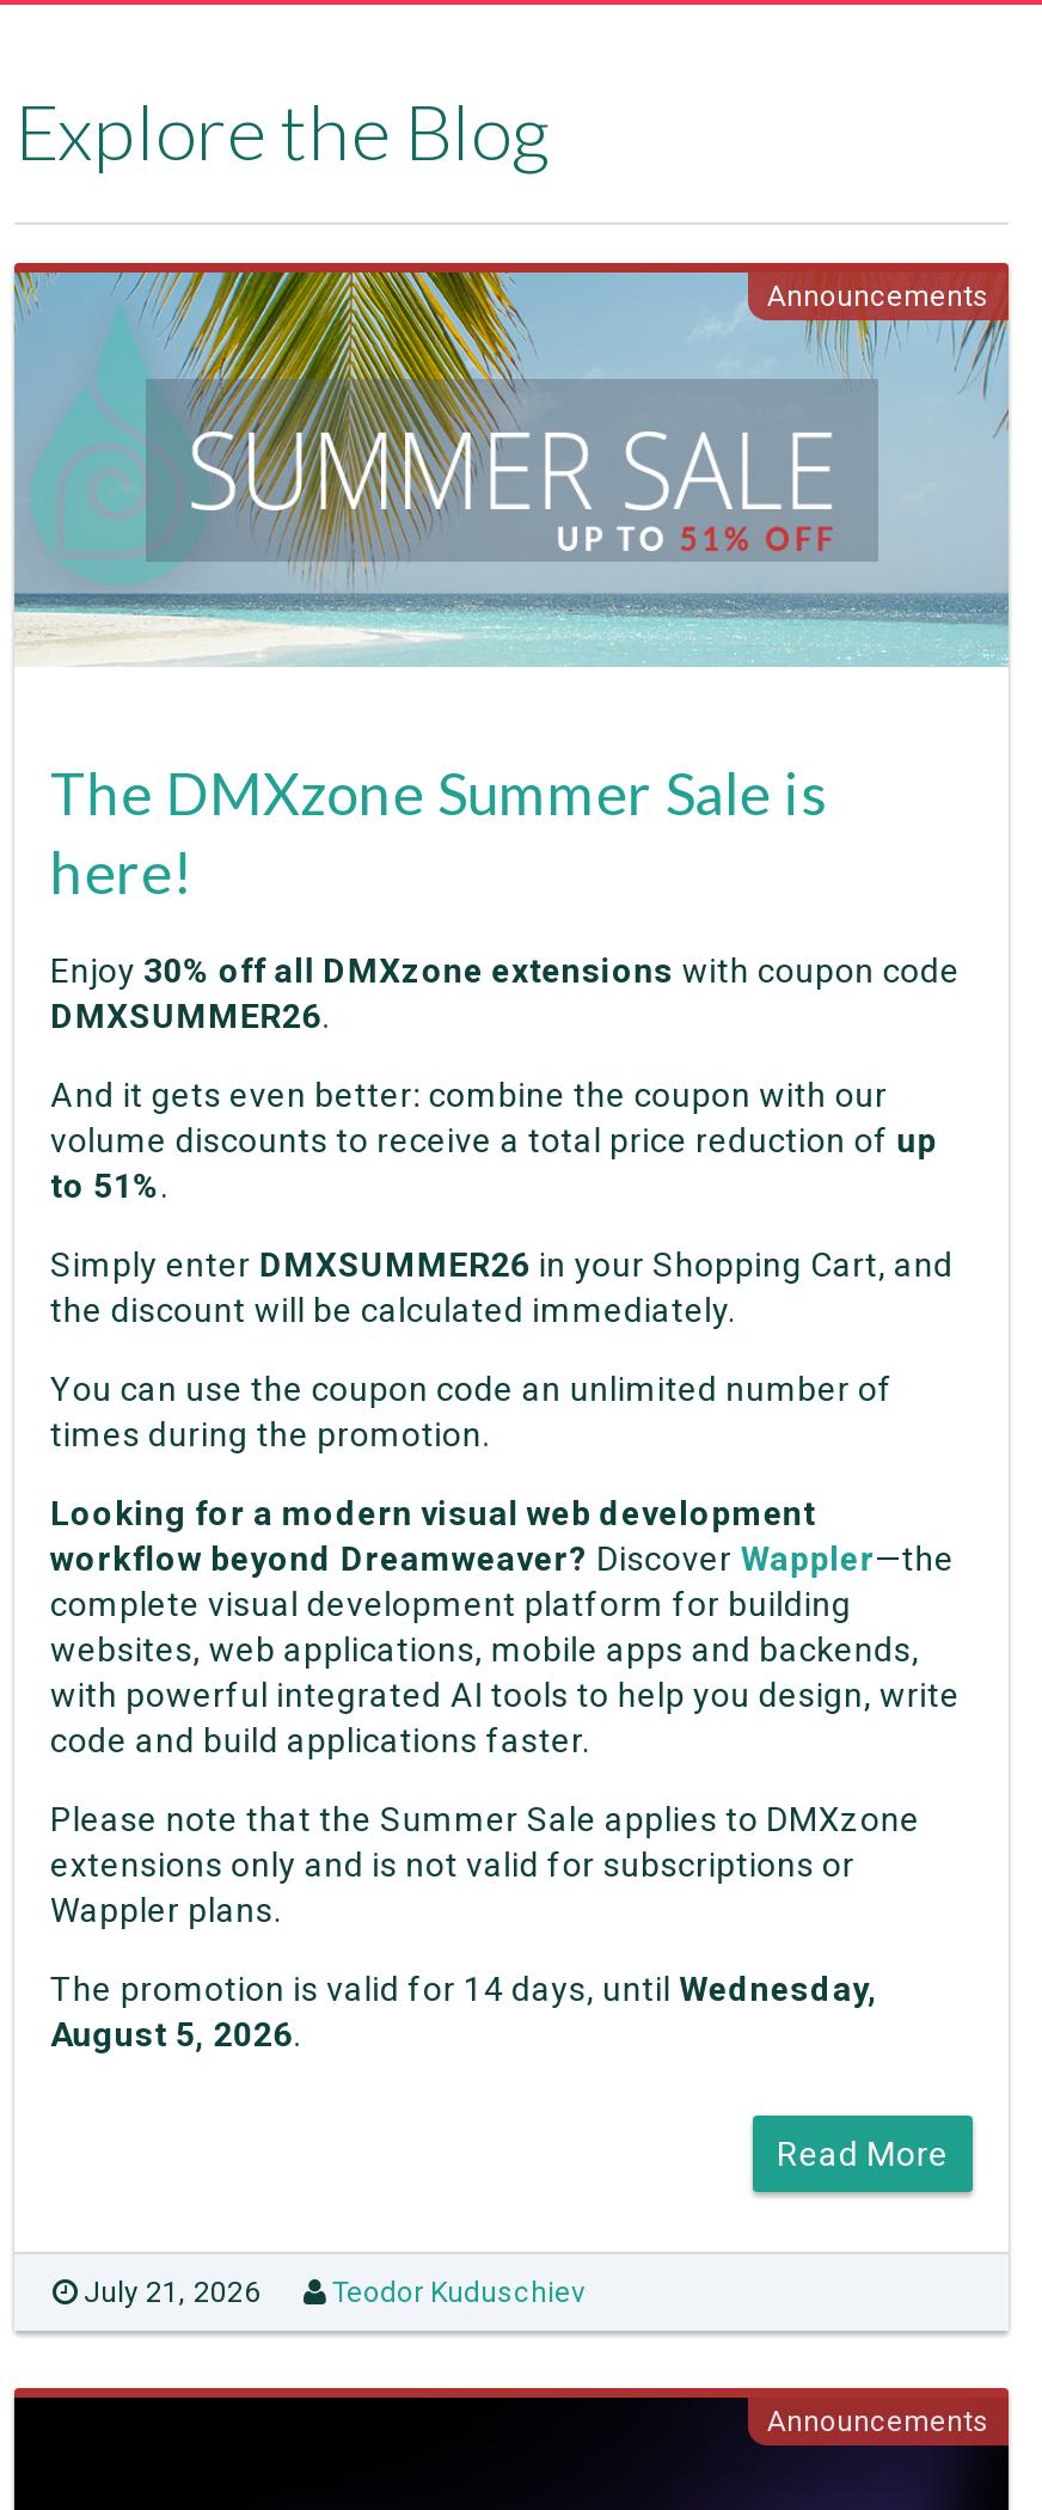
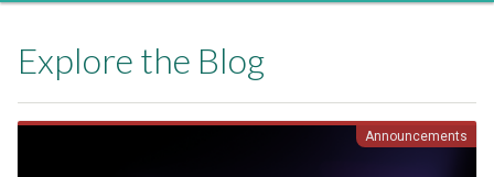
[12,270,1011,2132] [image] | Announcements -> none
[50,758,960,2173] The DMXzone Summer Sale is | here! | Enjoy 30% off all DMXzone extensions with coupon code | DMXSUMMER26. | And it gets even better: combine the coupon with our | volume discounts to receive a total price reduction of up | to 51%. | Simply enter DMXSUMMER26 in your Shopping Cart, and | the discount will be calculated immediately. | You can use the coupon code an unlimited number of | times during the promotion. | Looking for a modern visual web development | workflow beyond Dreamweaver? Discover Wappler—the | complete visual development platform for building | websites, web applications, mobile apps and backends, | with powerful integrated AI tools to help you design, write | code and build applications faster. | Please note that the Summer Sale applies to DMXzone | extensions only and is not valid for subscriptions or | Wappler plans. | The promotion is valid for 14 days, until Wednesday, | August 5, 2026. | Read More -> none
[76,2275,586,2309] July 21, 2026 | Teodor Kuduschiev -> none

